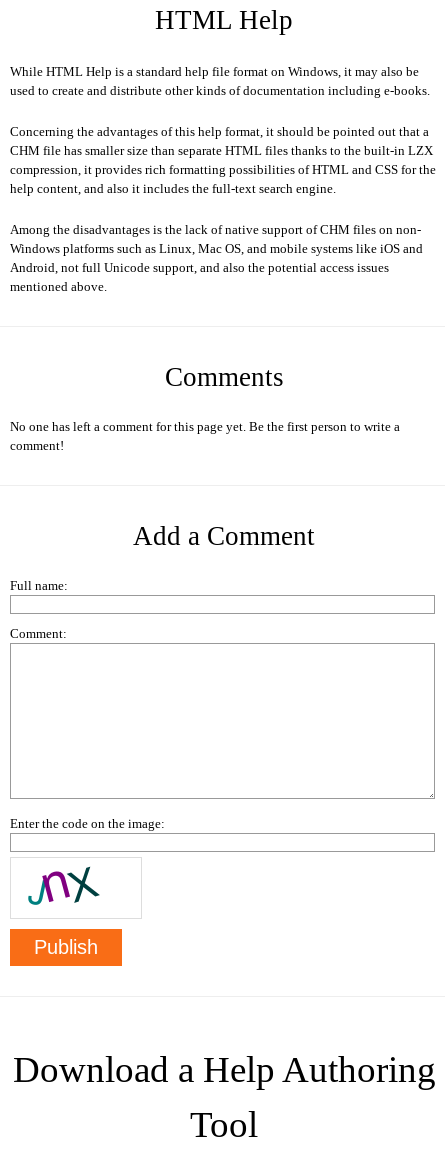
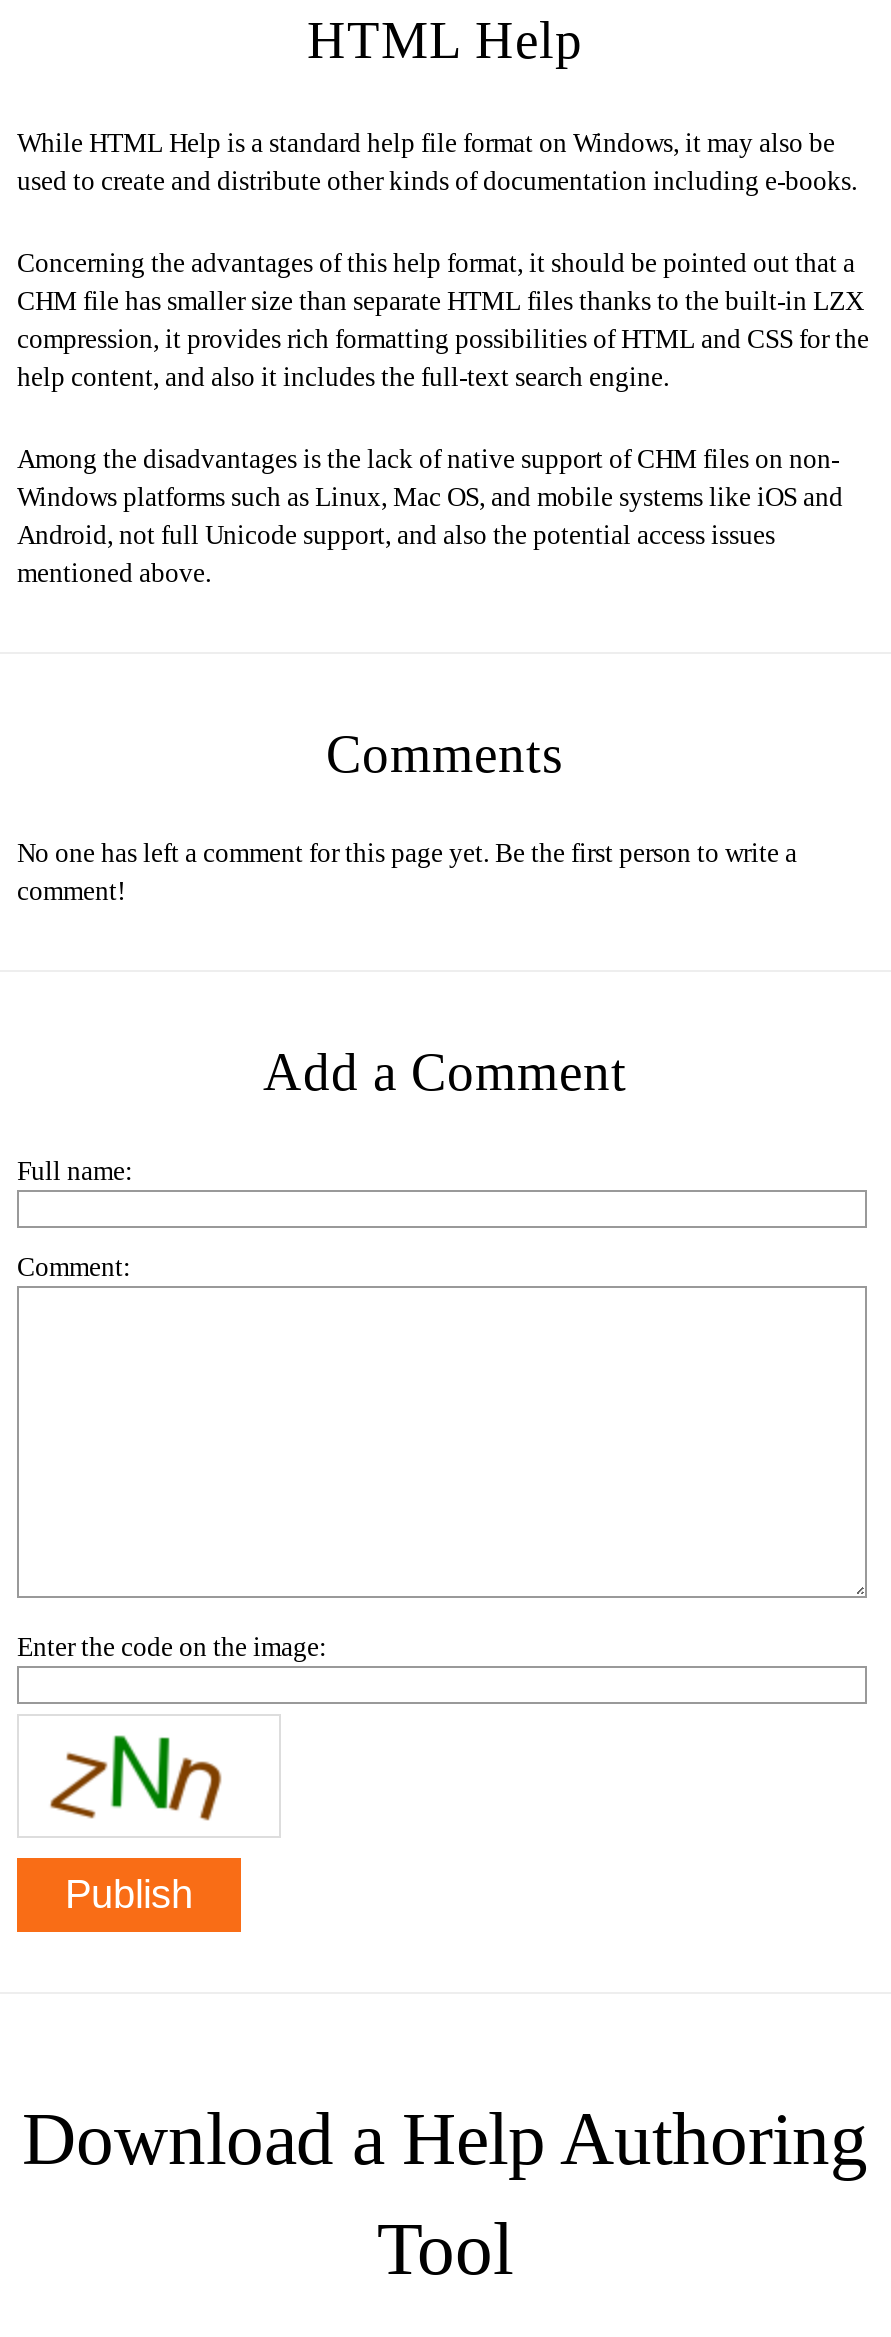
[27,866,112,910] [image] -> [49,1734,223,1822] [image]

